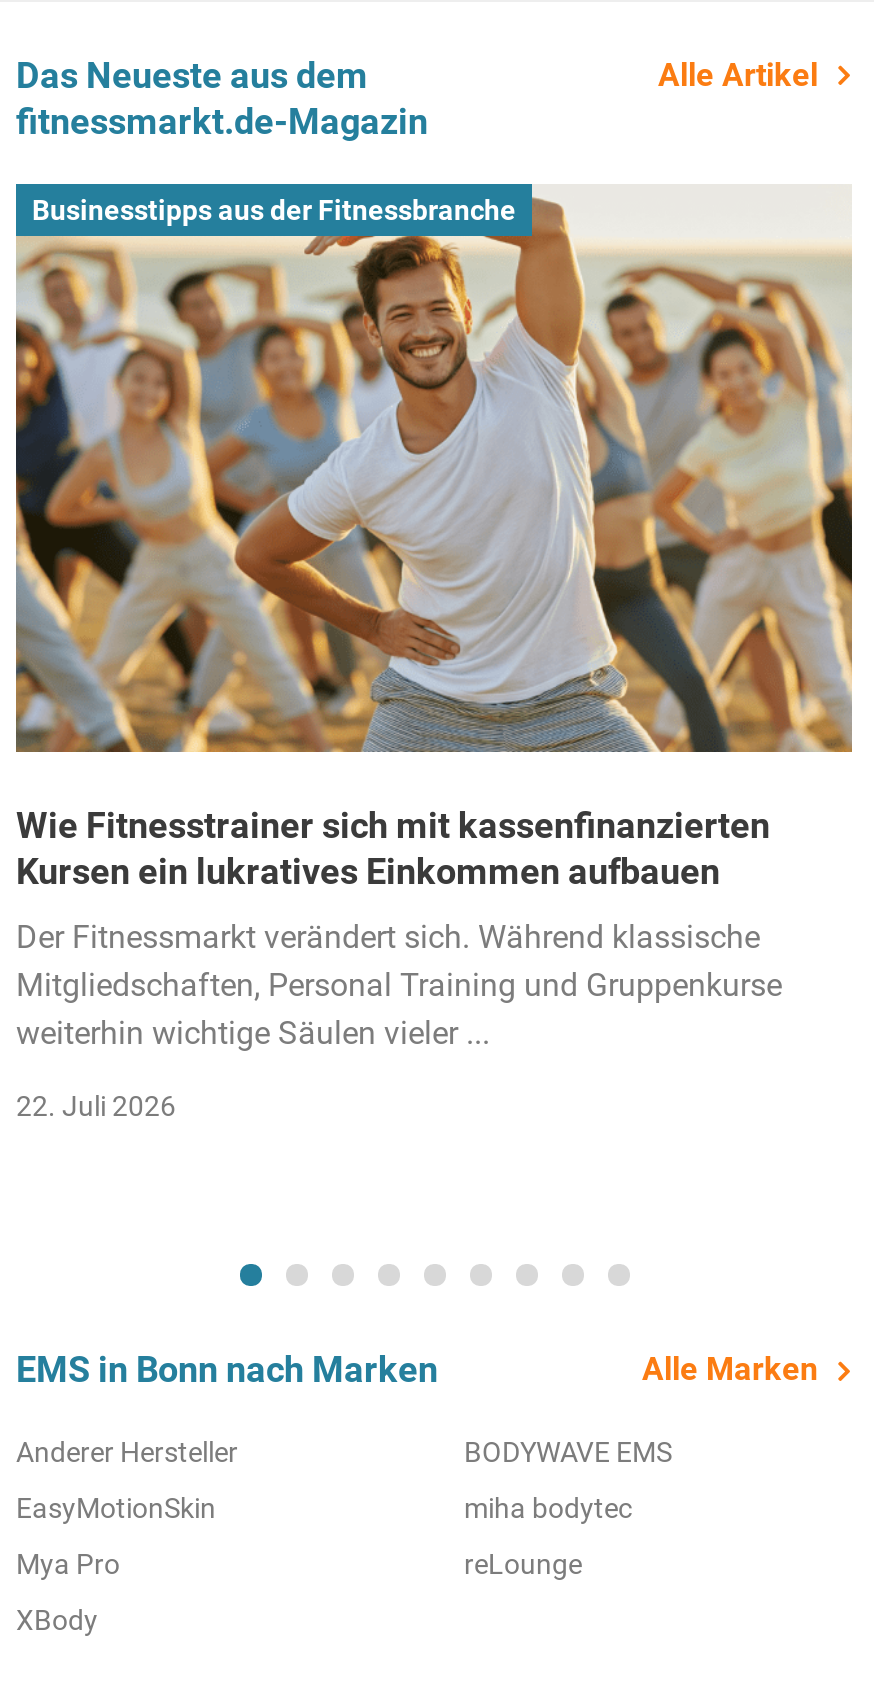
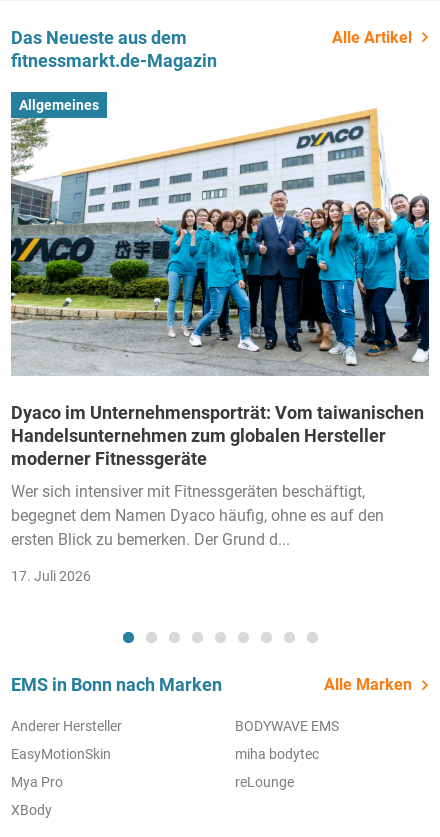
[14,186,854,754] [image] | Businesstipps aus der Fitnessbranche -> [10,96,430,376] [image] | Allgemeines
[16,804,770,892] Wie Fitnesstrainer sich mit kassenfinanzierten | Kursen ein lukratives Einkommen aufbauen -> [11,402,424,469] Dyaco im Unternehmensporträt: Vom taiwanischen | Handelsunternehmen zum globalen Hersteller | moderner Fitnessgeräte
[16,918,782,1052] Der Fitnessmarkt verändert sich. Während klassische | Mitgliedschaften, Personal Training und Gruppenkurse | weiterhin wichtige Säulen vieler ... -> [11,482,384,549] Wer sich intensiver mit Fitnessgeräten beschäftigt, | begegnet dem Namen Dyaco häufig, ohne es auf den | ersten Blick zu bemerken. Der Grund d...
[16,1090,176,1122] 22. Juli 2026 -> [11,568,91,584] 17. Juli 2026

